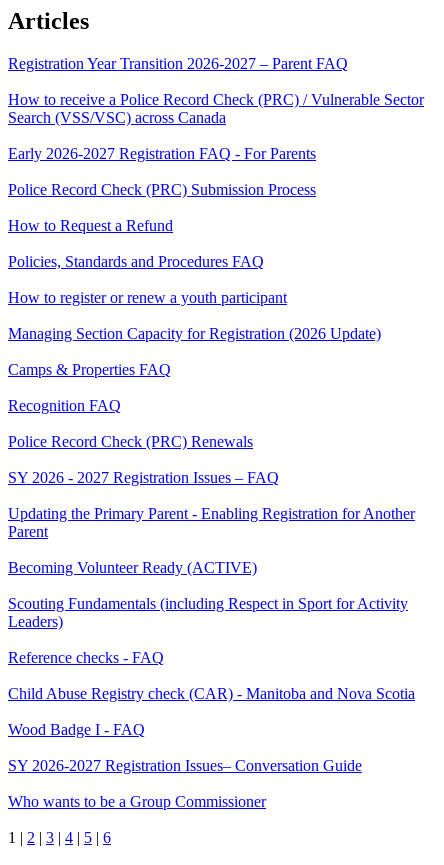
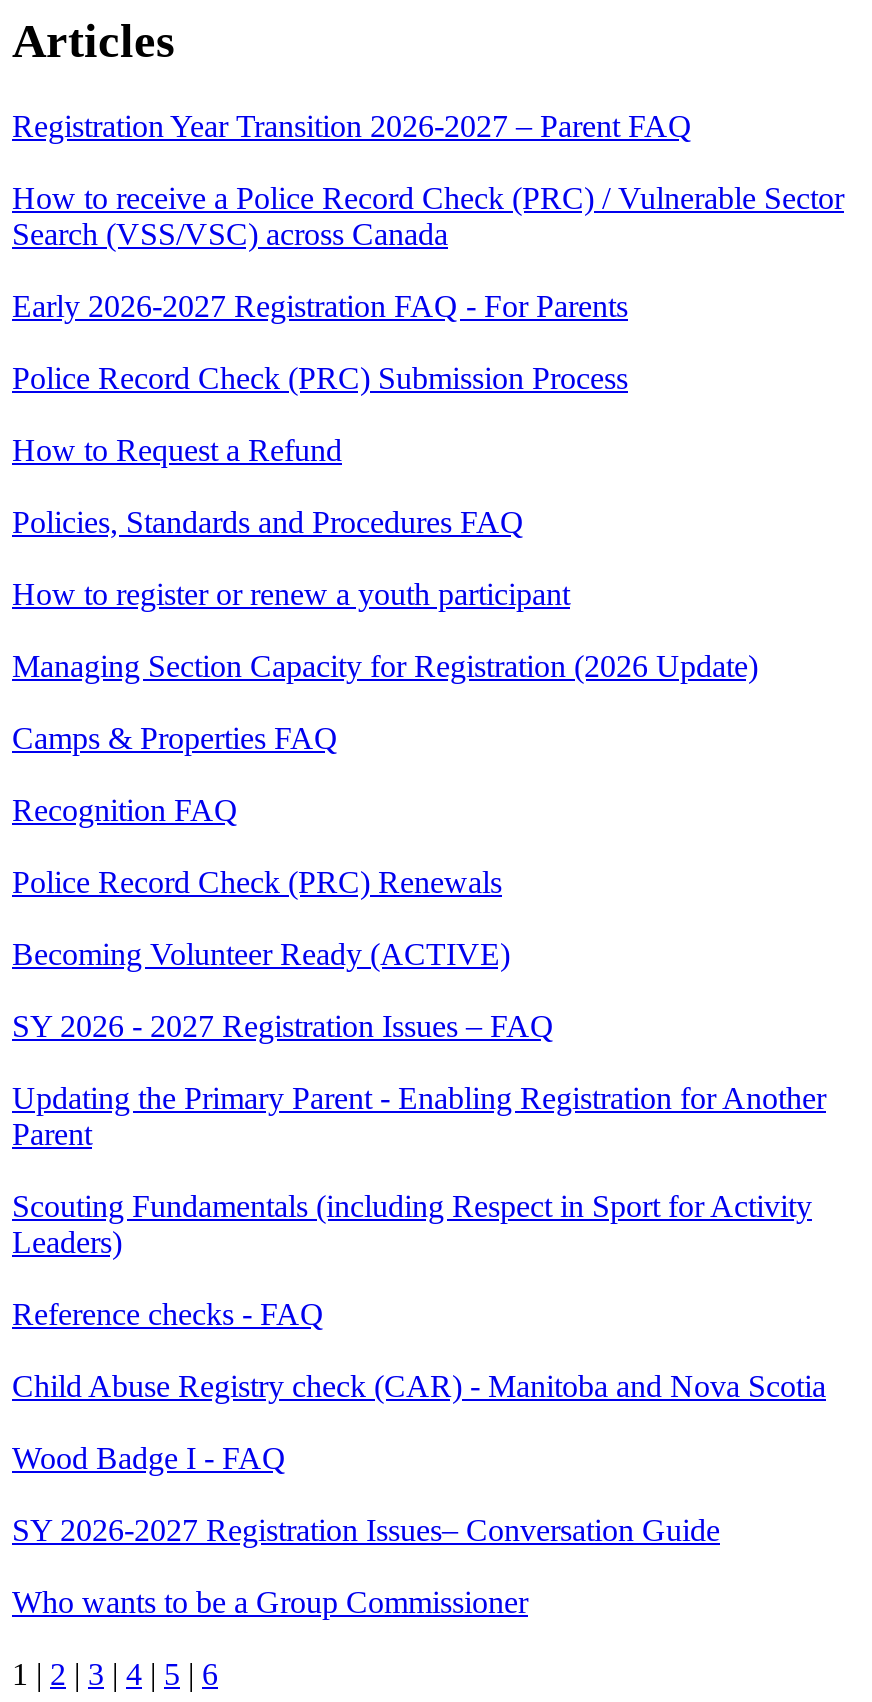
moved [8,469,415,540] -> [12,1009,826,1151]: SY 2026 - 2027 Registration Issues – FAQ | Updating the Primary Parent - Enabling Registration for Another | Parent
moved [8,559,257,576] -> [12,937,510,971]: Becoming Volunteer Ready (ACTIVE)

